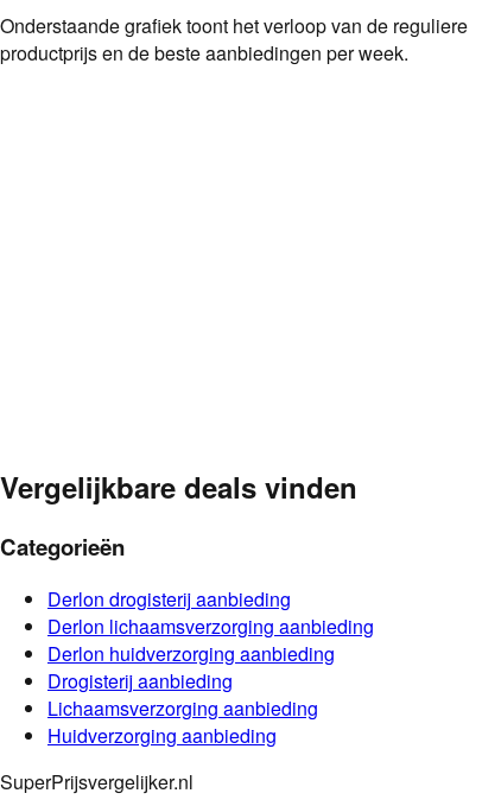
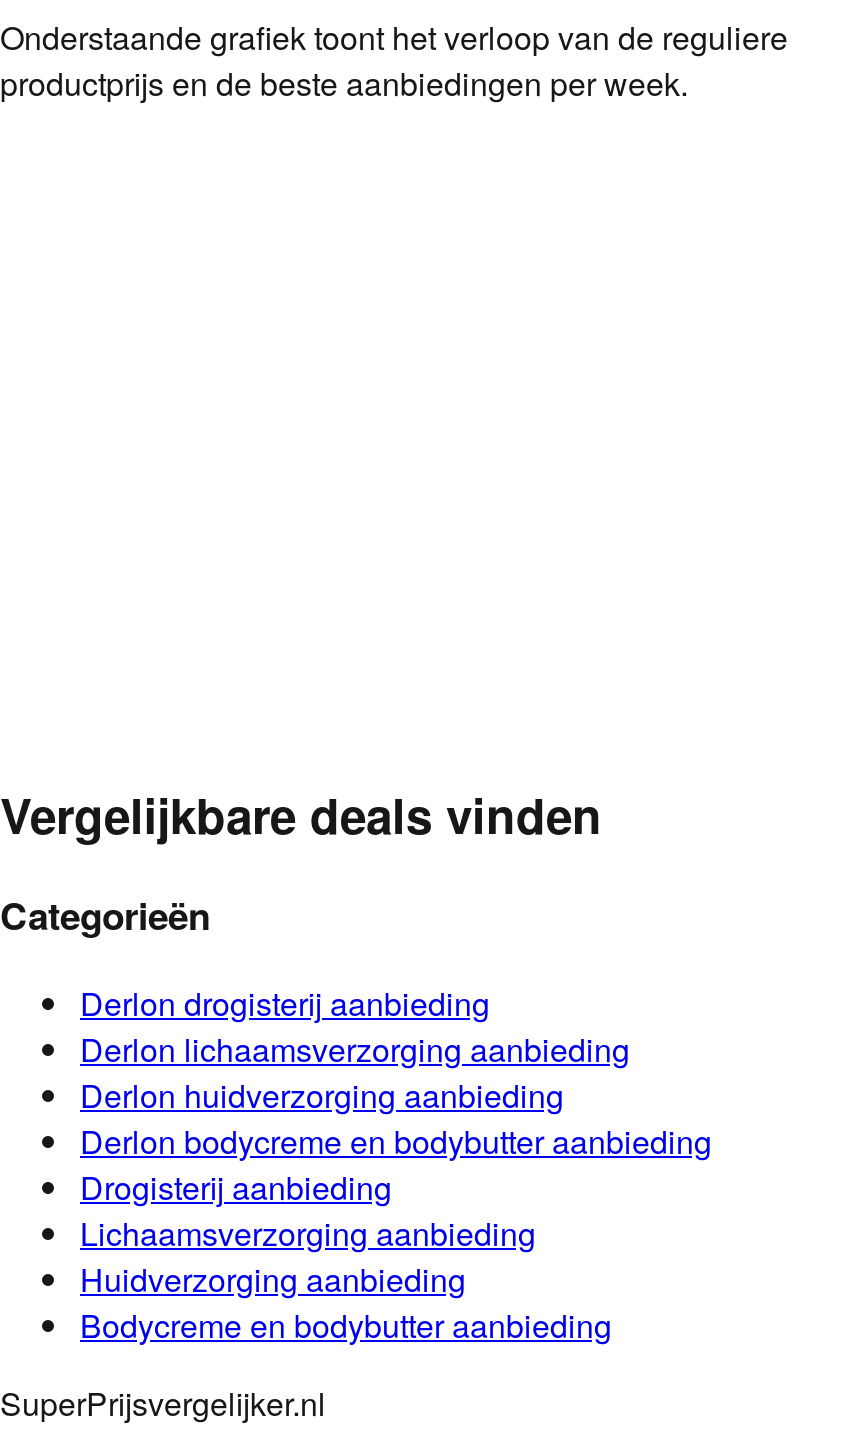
none -> [80,1118,712,1164] Derlon bodycreme en bodybutter aanbieding
none -> [80,1302,612,1348] Bodycreme en bodybutter aanbieding

